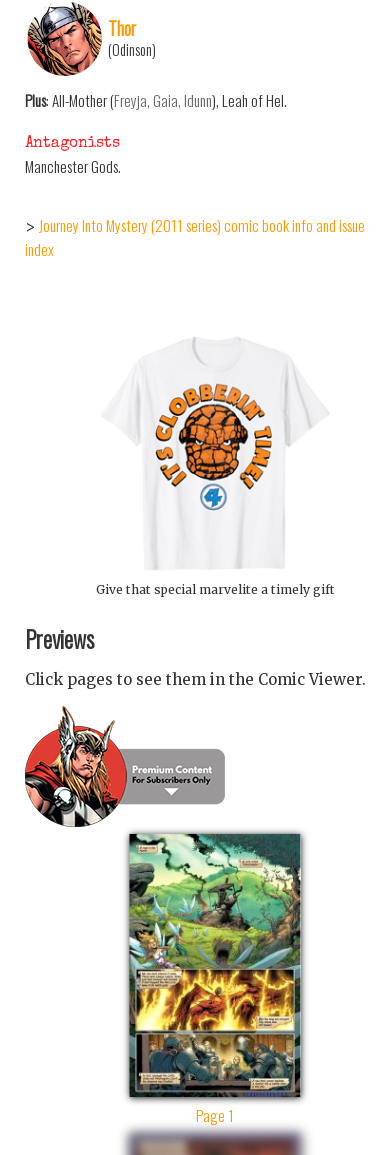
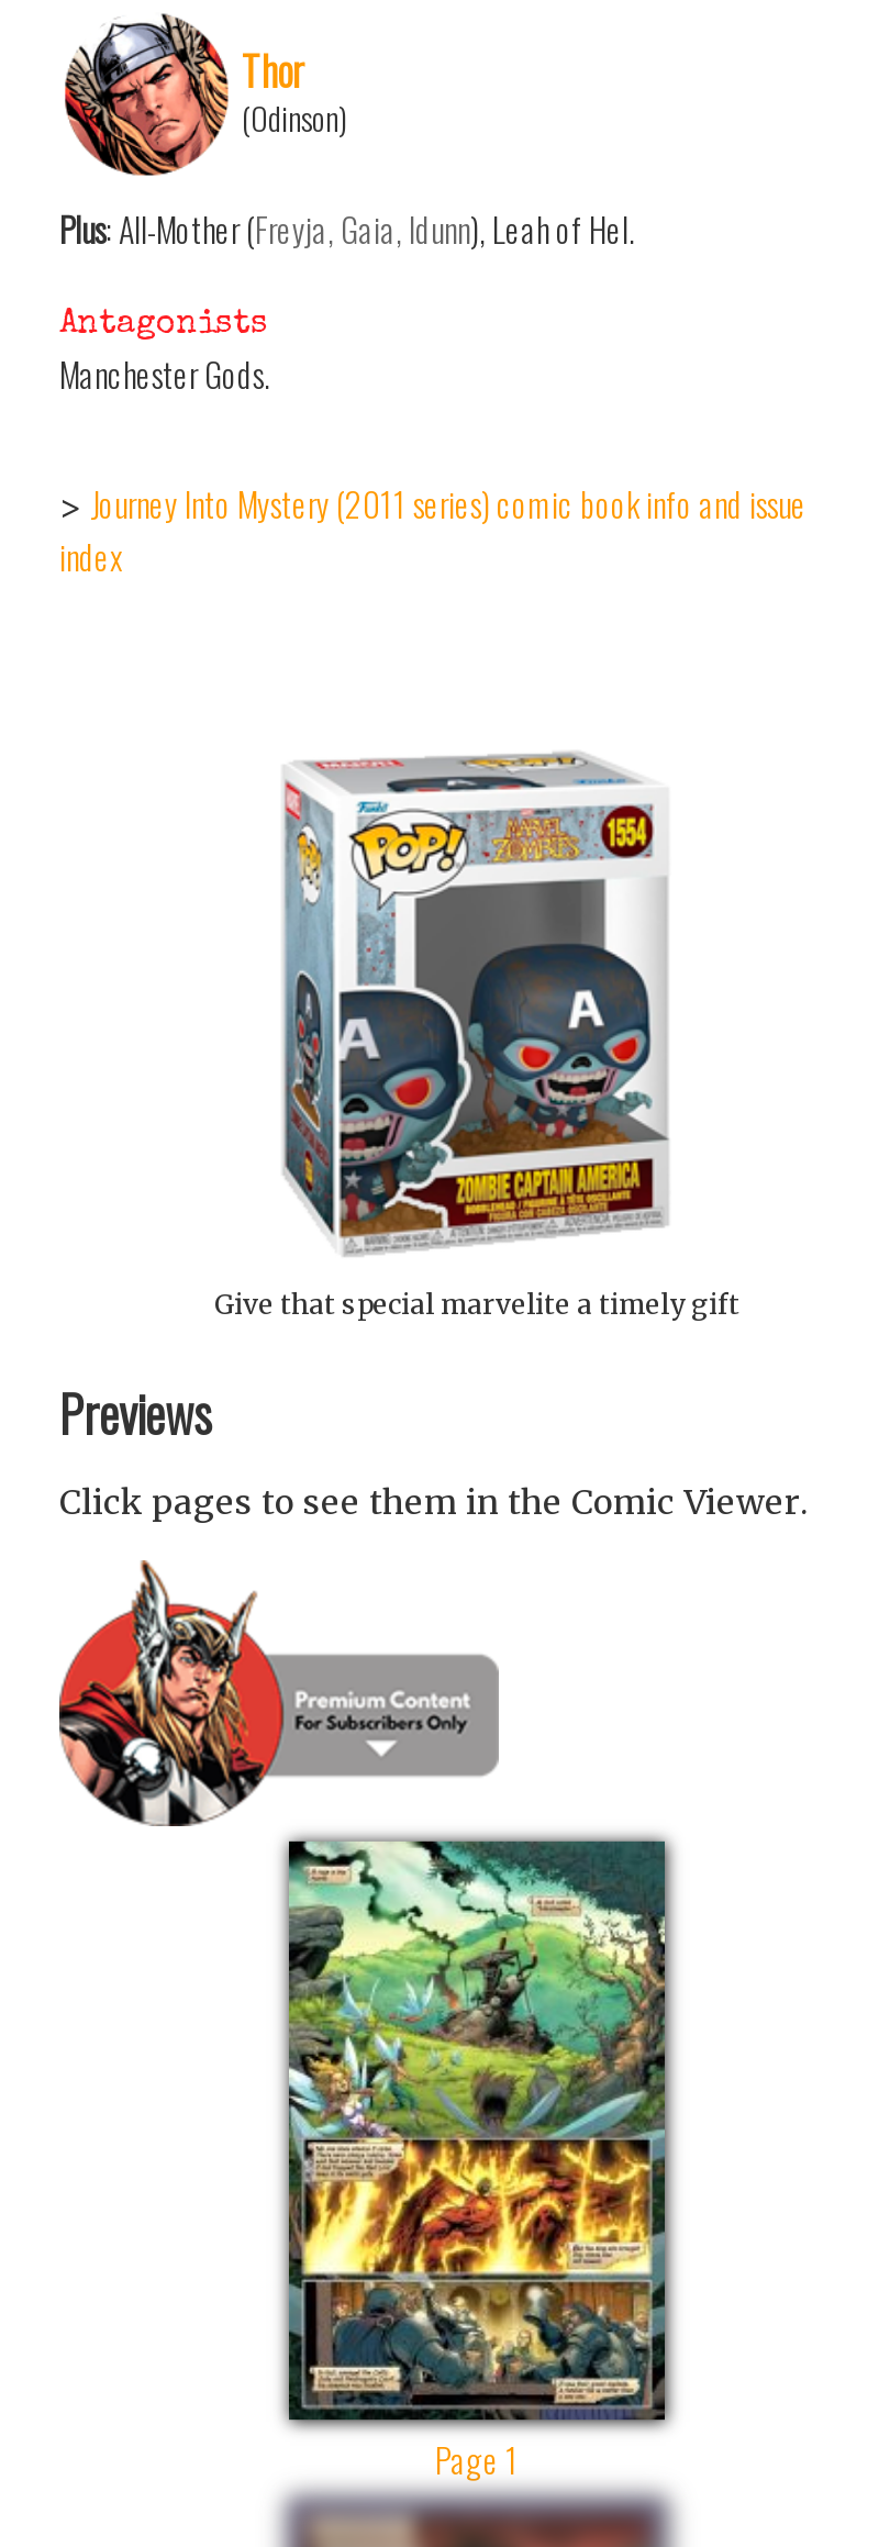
[127,339,312,568] [image] -> [281,752,688,1255] [image]

